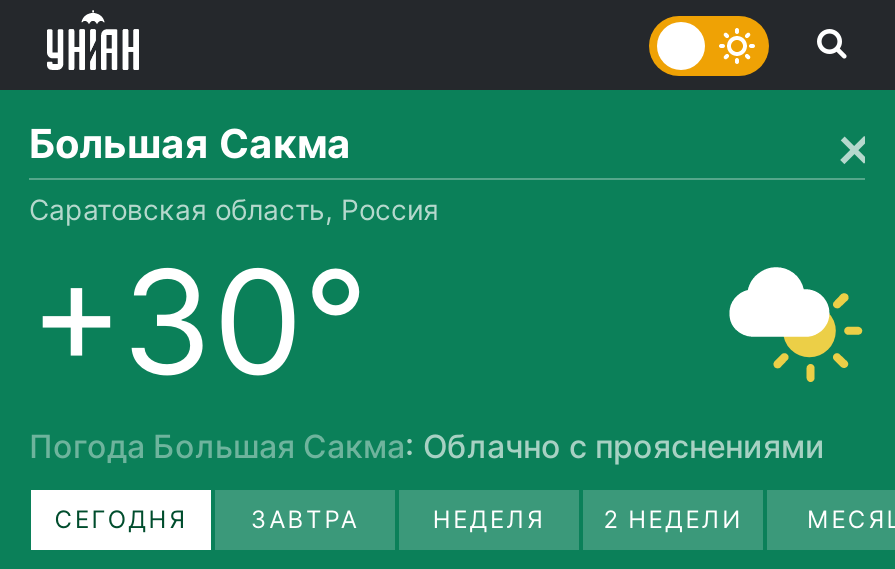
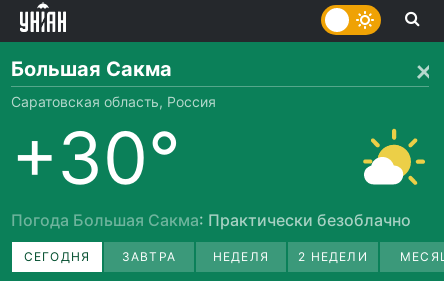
[29,264,865,466] [image] | Погода Большая Сакма: Облачно с прояснениями -> [11,128,427,230] [image] | Погода Большая Сакма: Практически безоблачно

